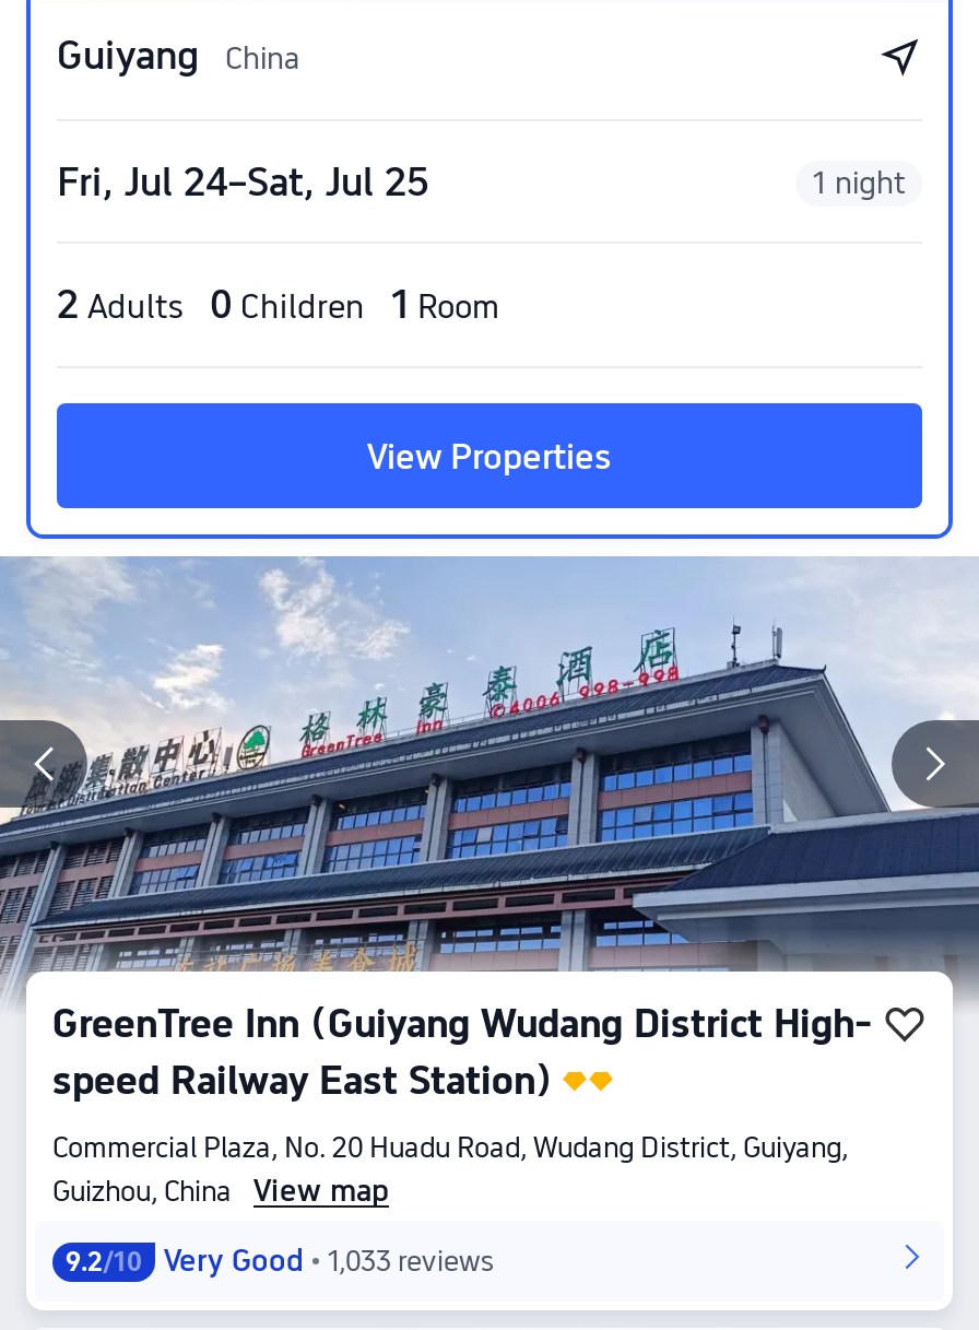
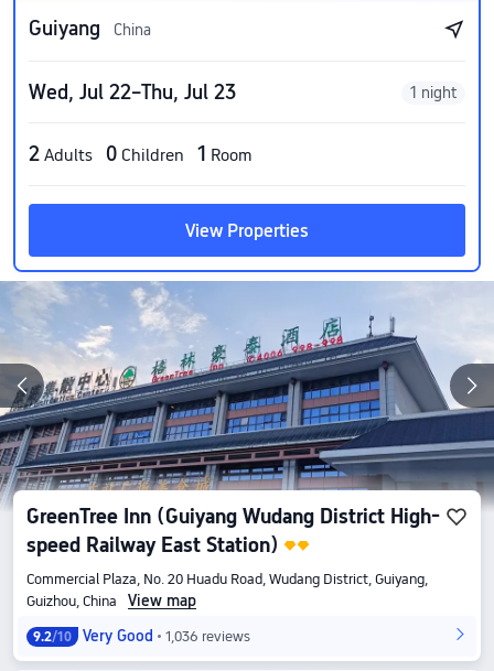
[57,158,428,204] Fri, Jul 24–Sat, Jul 25 -> [29,80,236,104] Wed, Jul 22–Thu, Jul 23
[66,1243,494,1278] 9.2/10 Very Good 1,033 reviews -> [33,627,250,645] 9.2/10 Very Good 1,036 reviews

